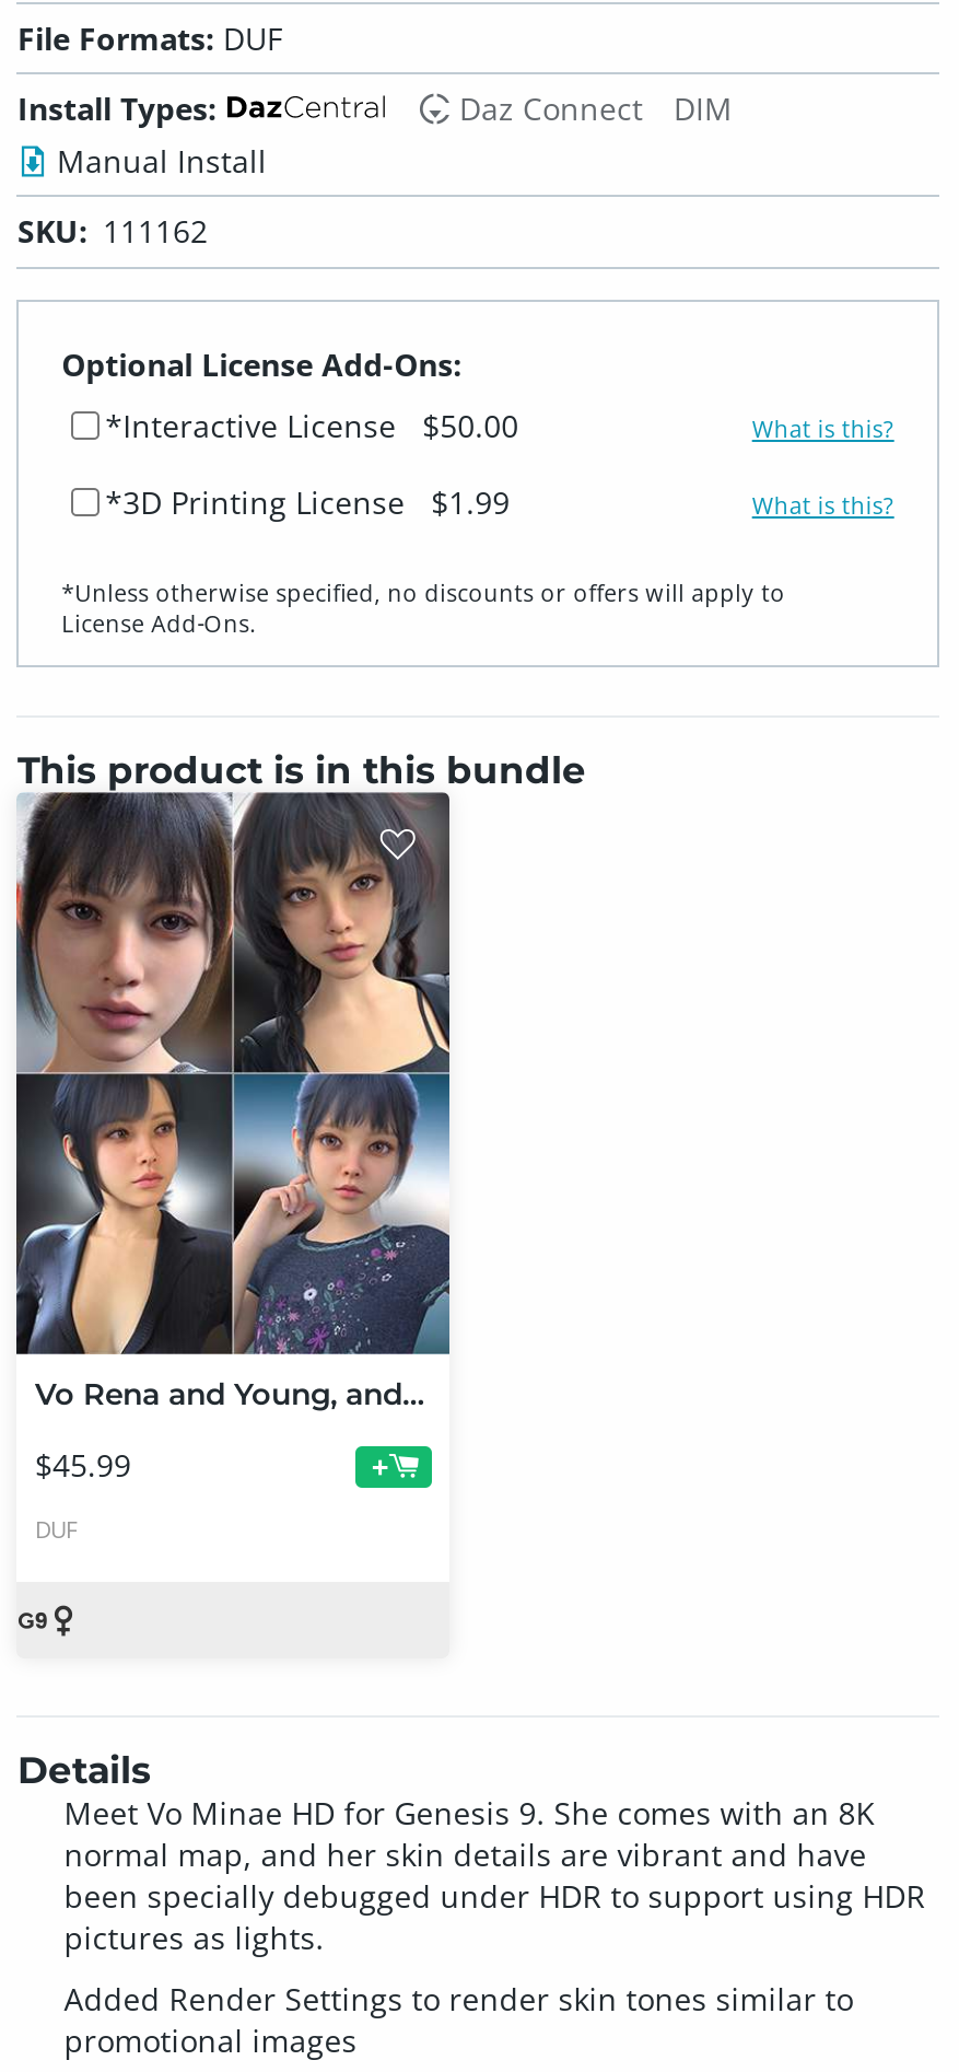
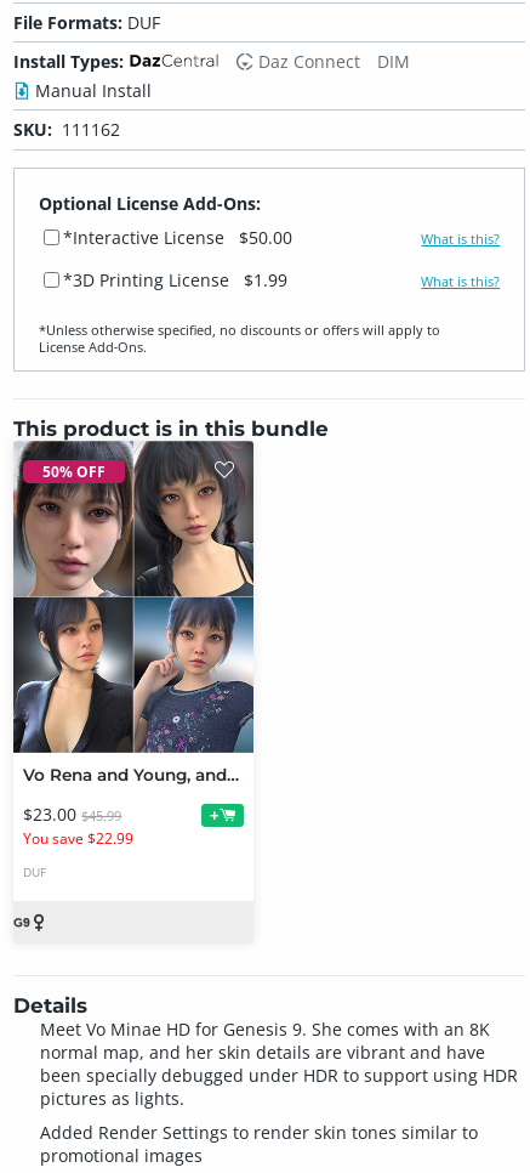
none -> [43,461,106,482] 50% OFF
[35,1443,131,1485] $45.99 -> [24,802,134,848] $23.00 $45.99 | You save $22.99

